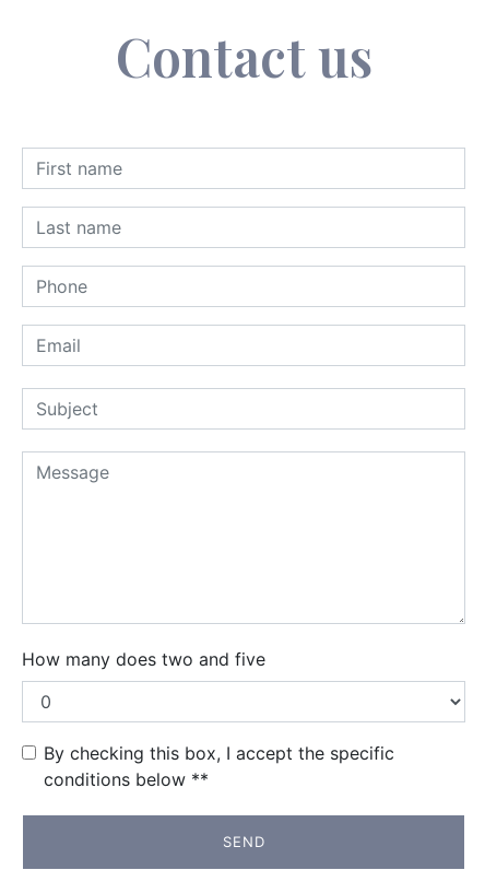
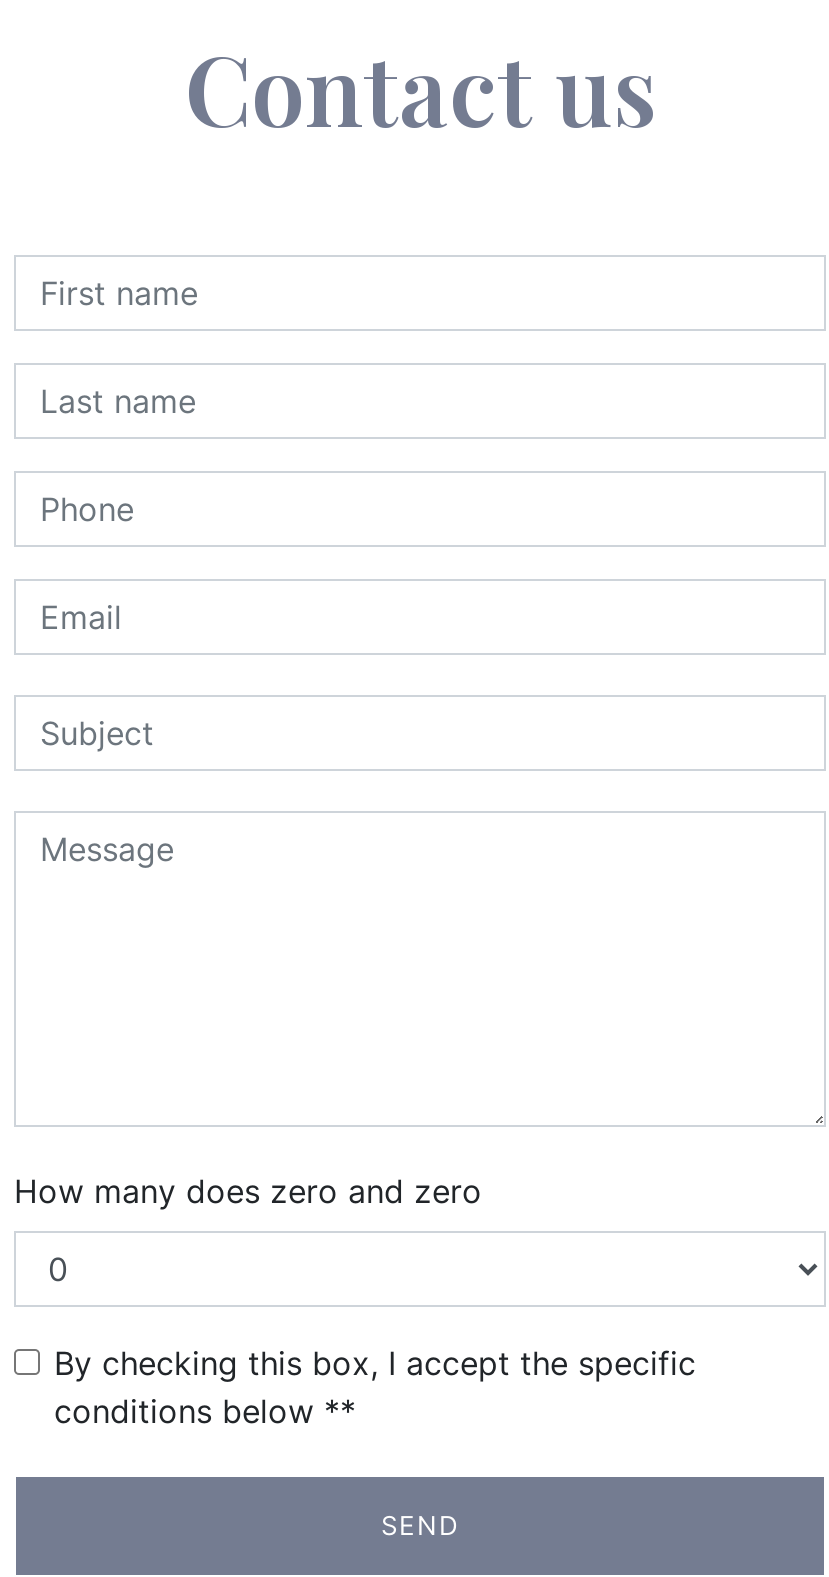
[22,648,265,670] How many does two and five -> [14,1171,482,1211] How many does zero and zero

